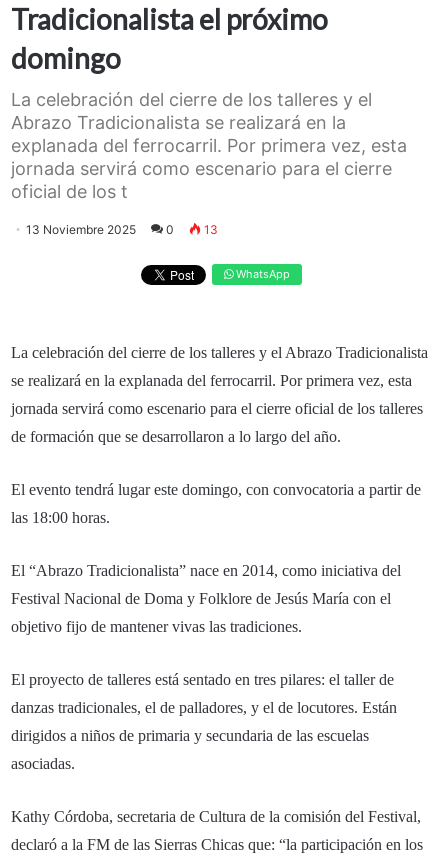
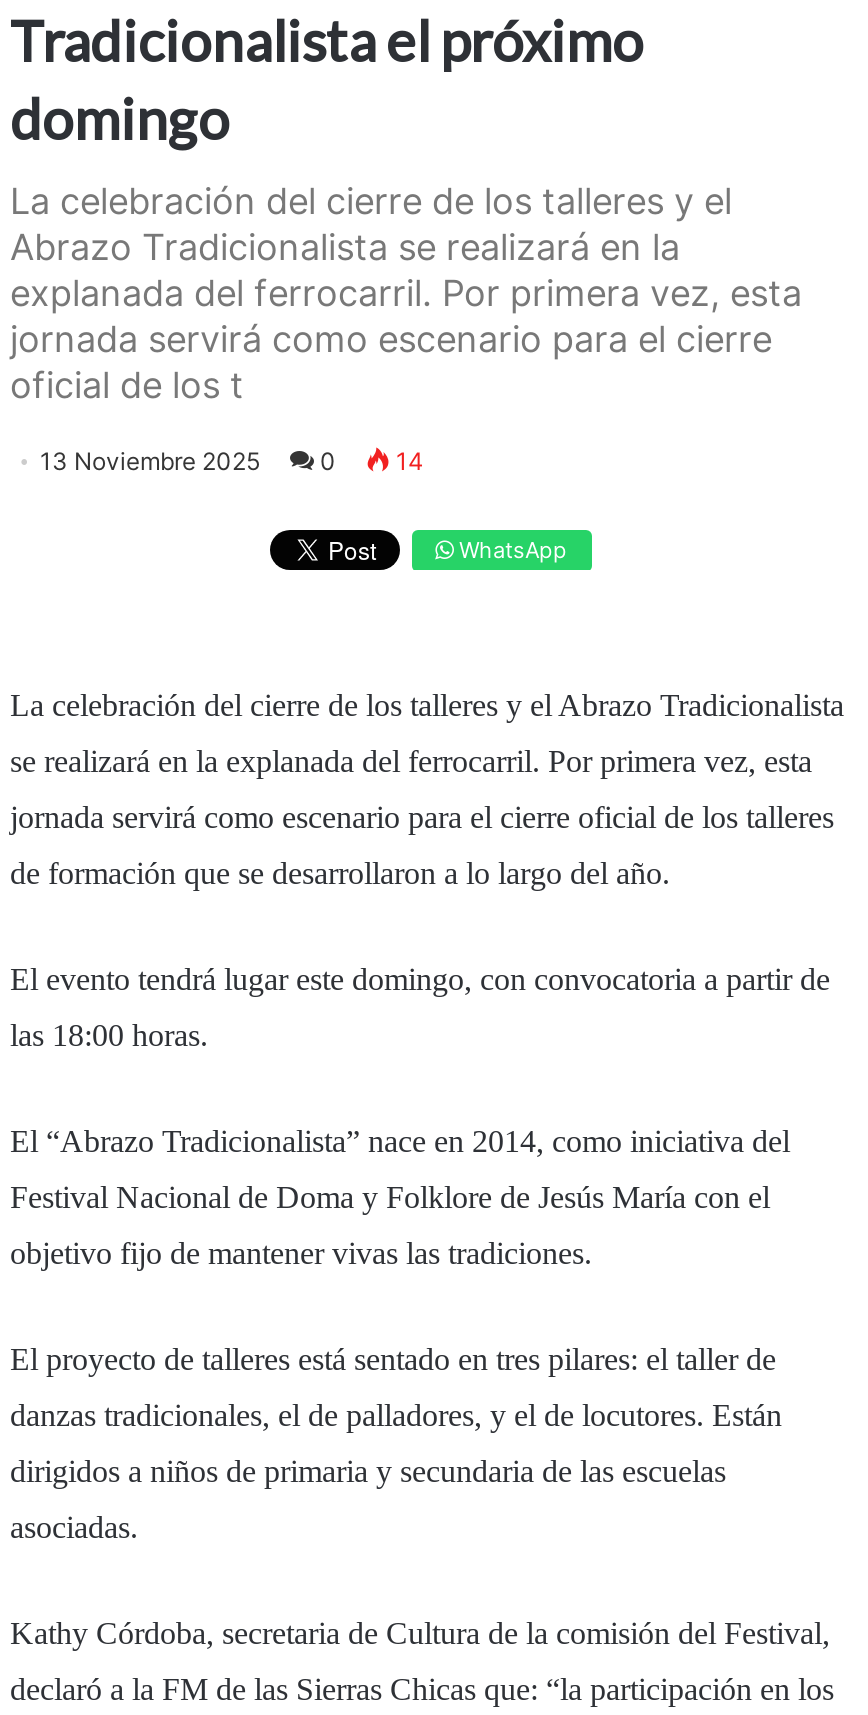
[26,222,218,237] 13 Noviembre 2025 0 13 -> [40,445,424,475] 13 Noviembre 2025 0 14

